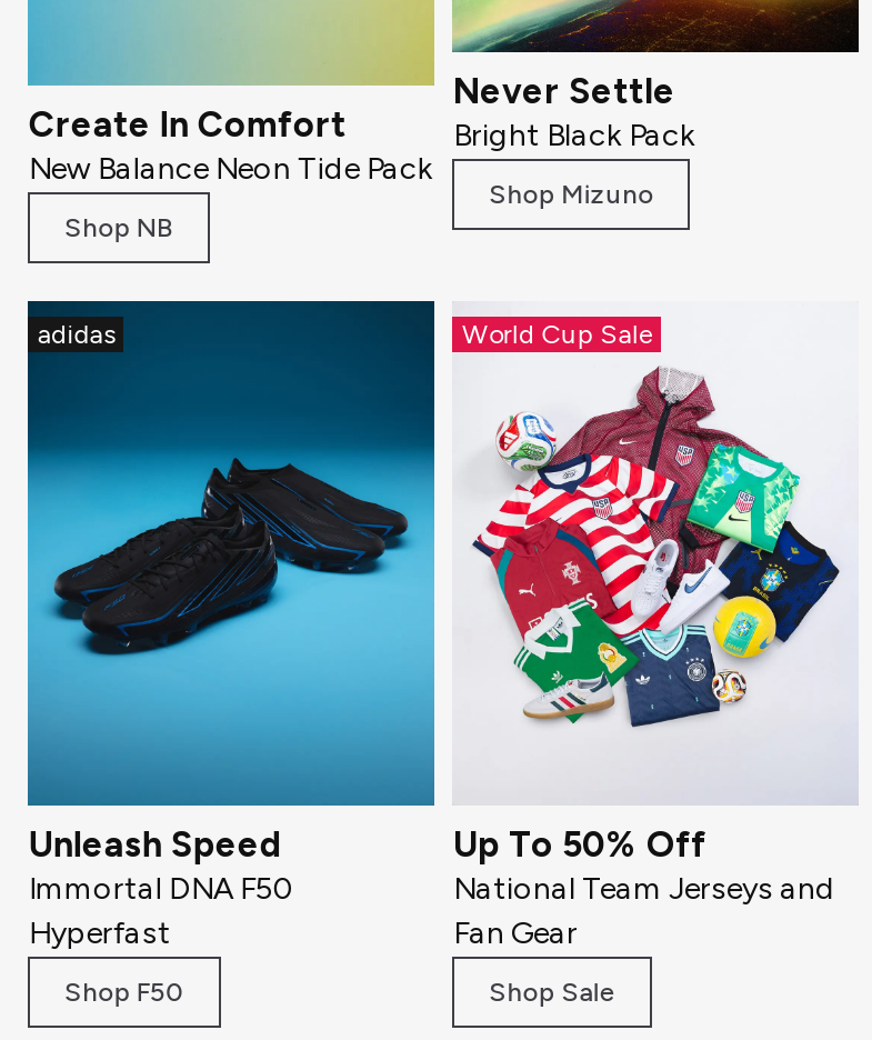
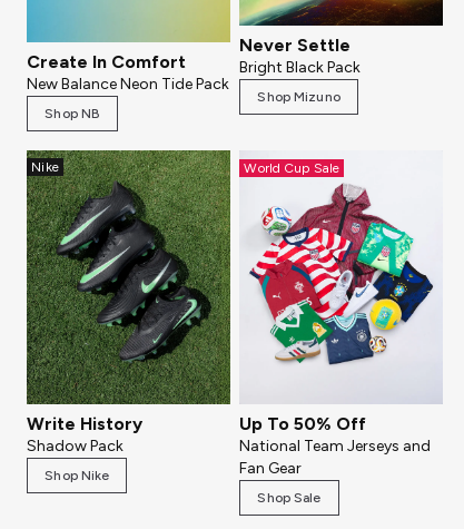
[26,298,437,807] [image] | adidas -> [26,149,231,405] [image] | Nike
[28,824,295,953] Unleash Speed | Immortal DNA F50 | Hyperfast -> [27,413,143,455] Write History | Shadow Pack
[64,977,186,1008] Shop F50 -> [45,468,109,483] Shop Nike

